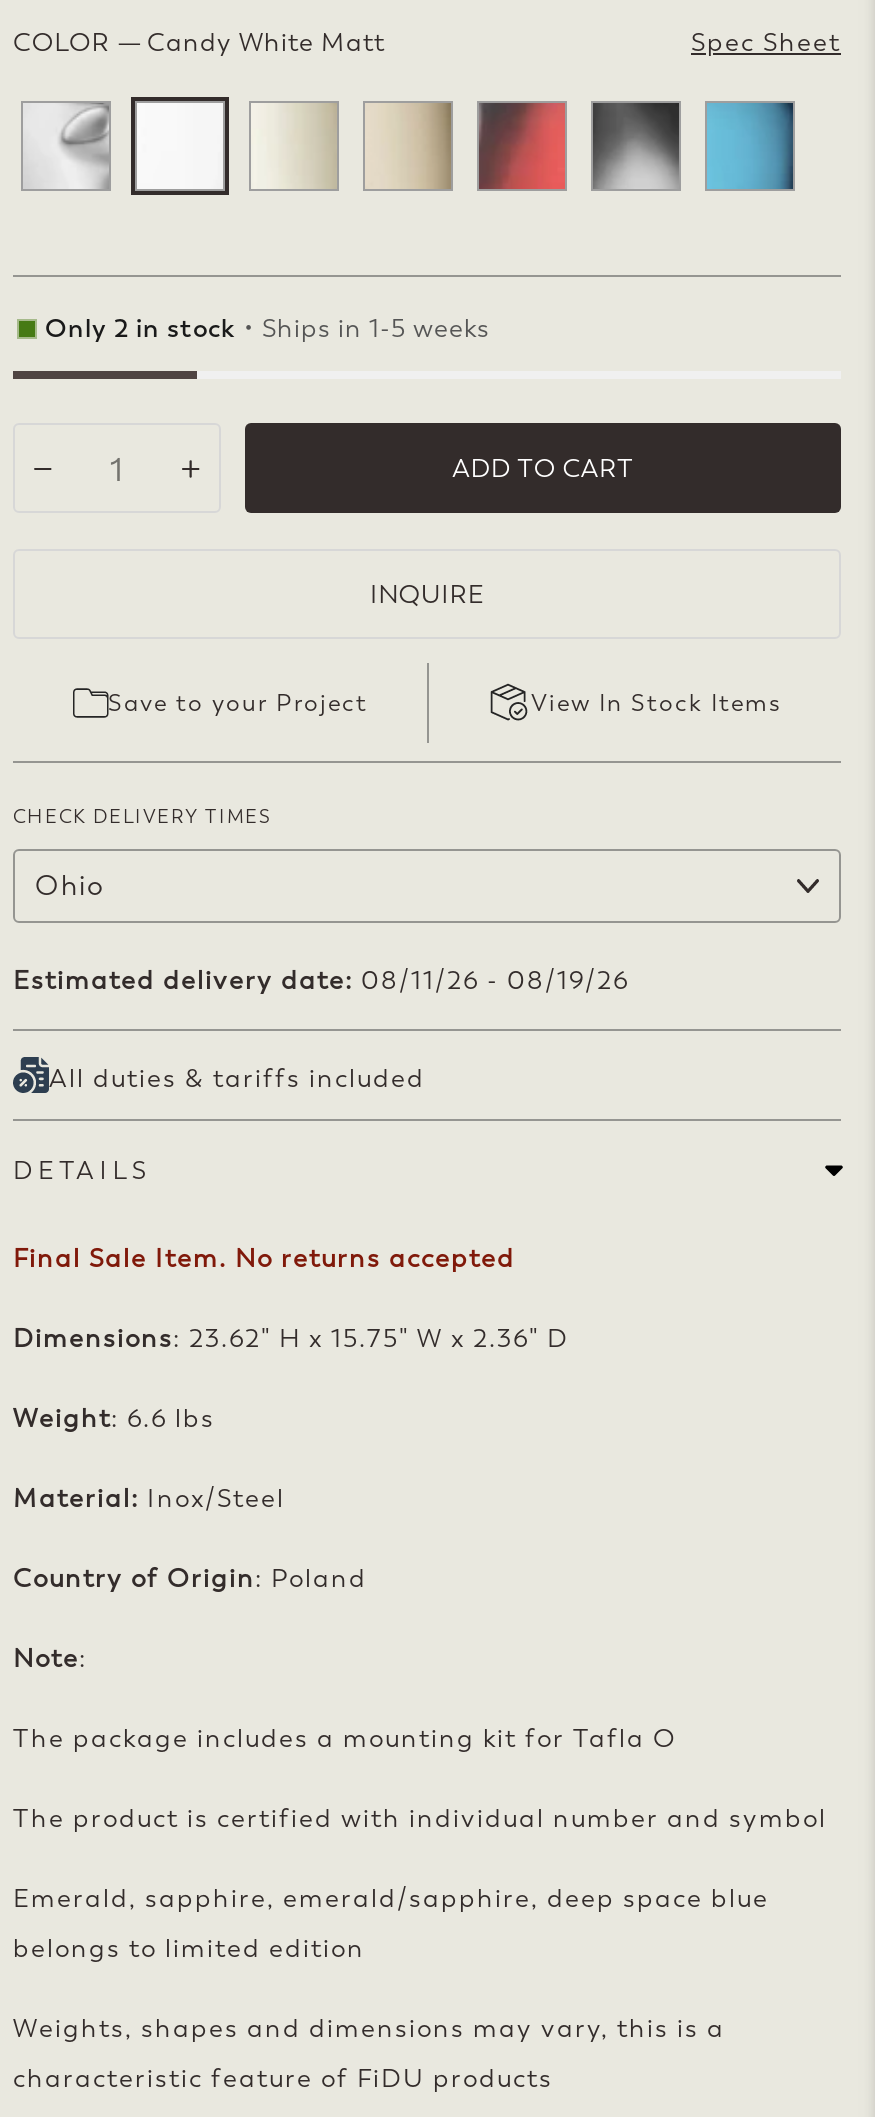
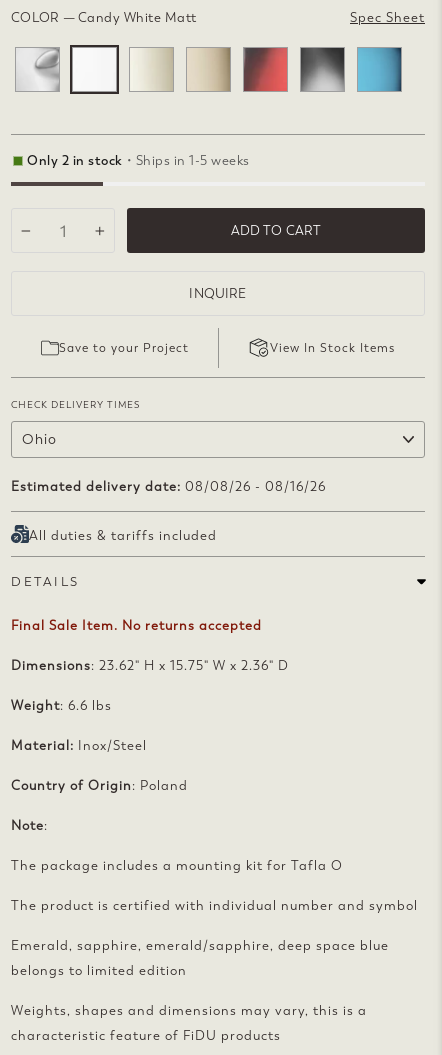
[13,966,629,996] Estimated delivery date: 08/11/26 - 08/19/26 -> [11,479,326,494] Estimated delivery date: 08/08/26 - 08/16/26

